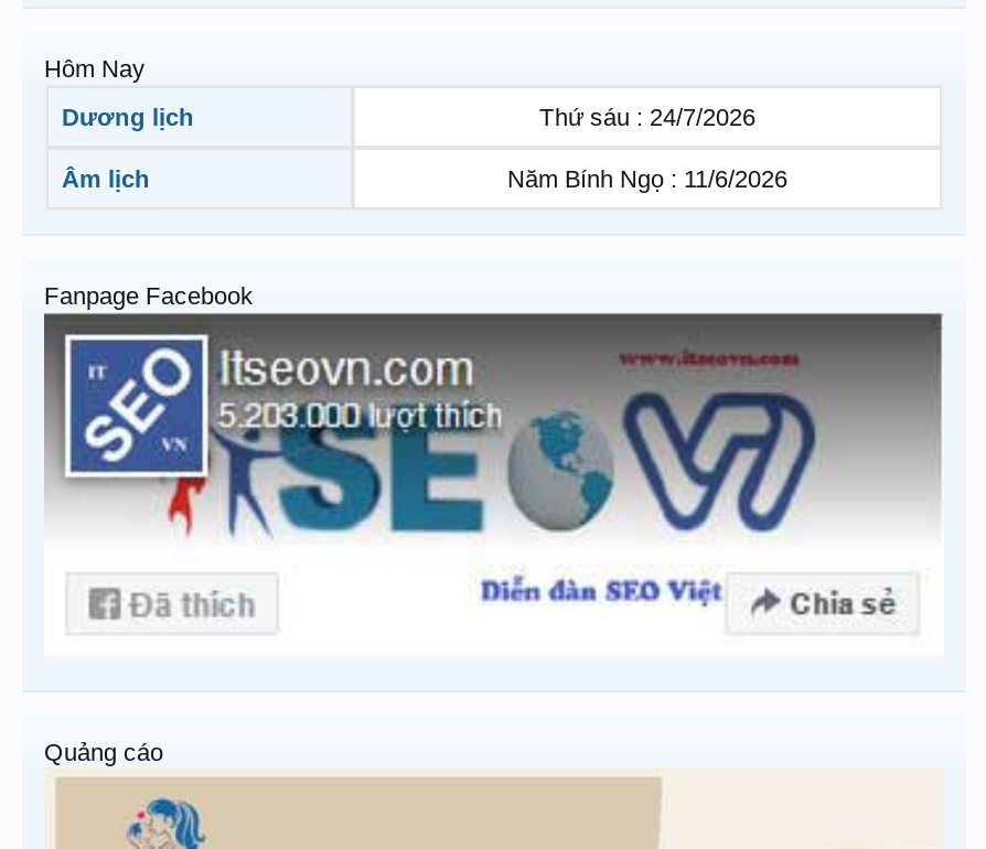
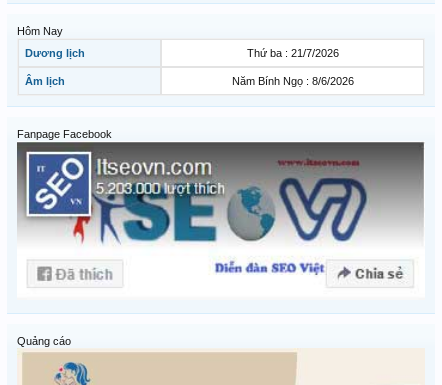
[539,104,755,131] Thứ sáu : 24/7/2026 -> [246,47,338,59] Thứ ba : 21/7/2026
[507,166,787,192] Năm Bính Ngọ : 11/6/2026 -> [231,75,353,87] Năm Bính Ngọ : 8/6/2026

